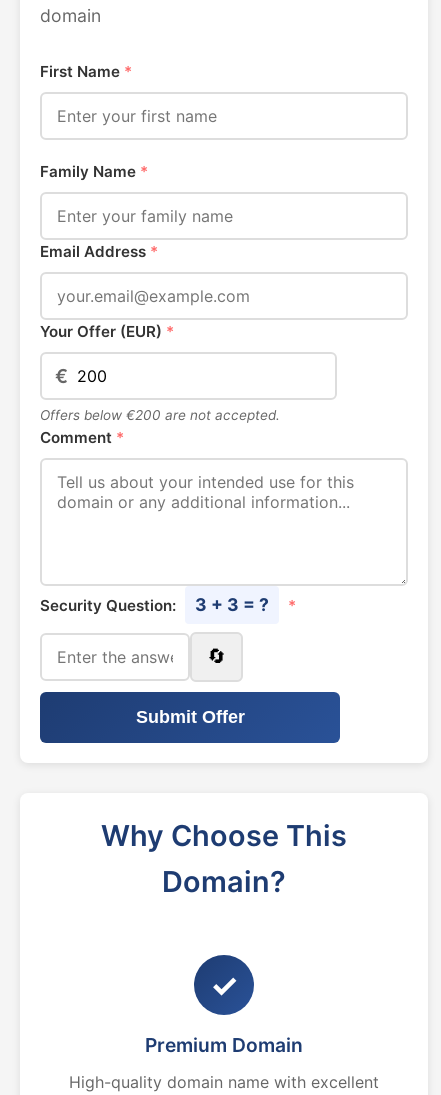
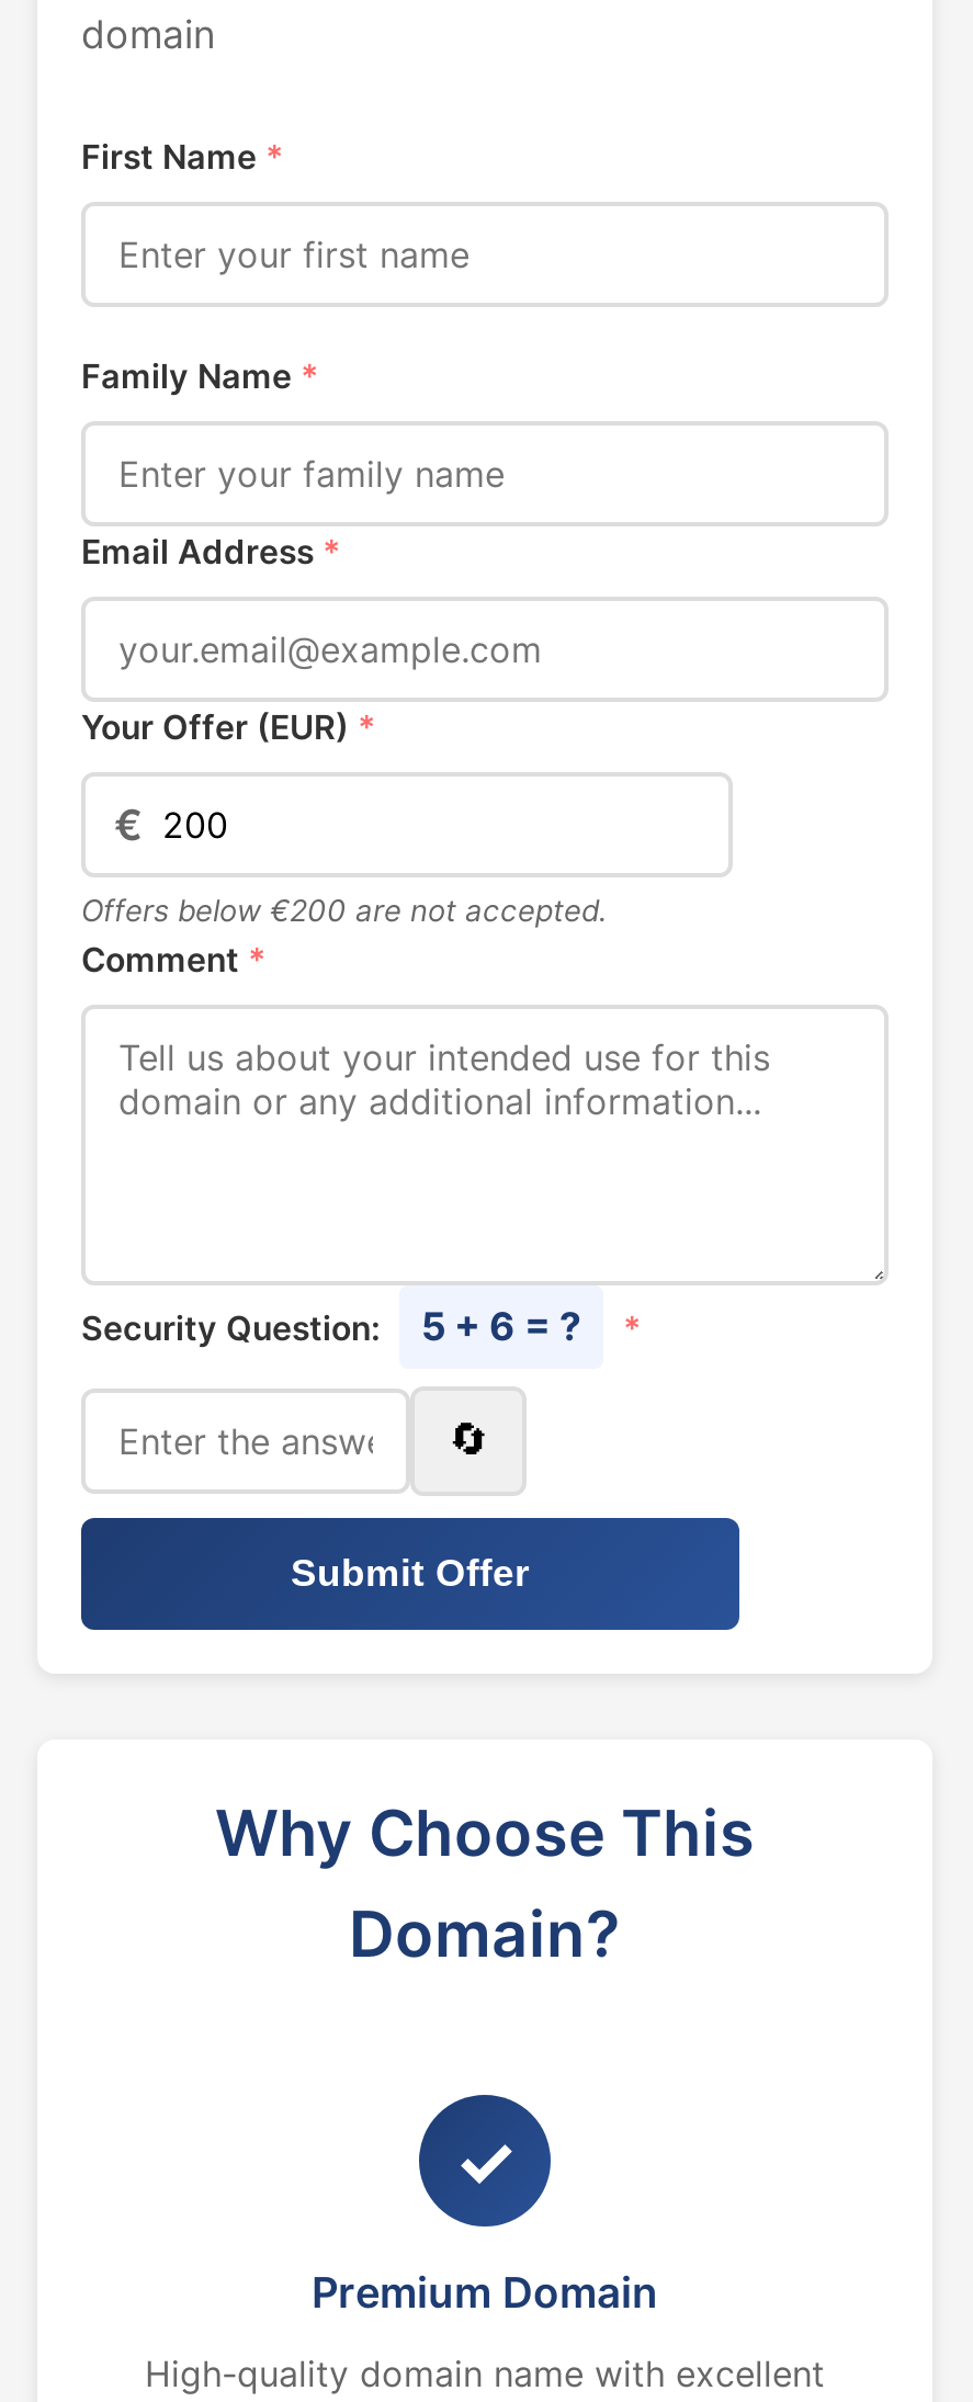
[195,594,269,615] 3 + 3 = ? -> [421,1303,581,1349] 5 + 6 = ?

